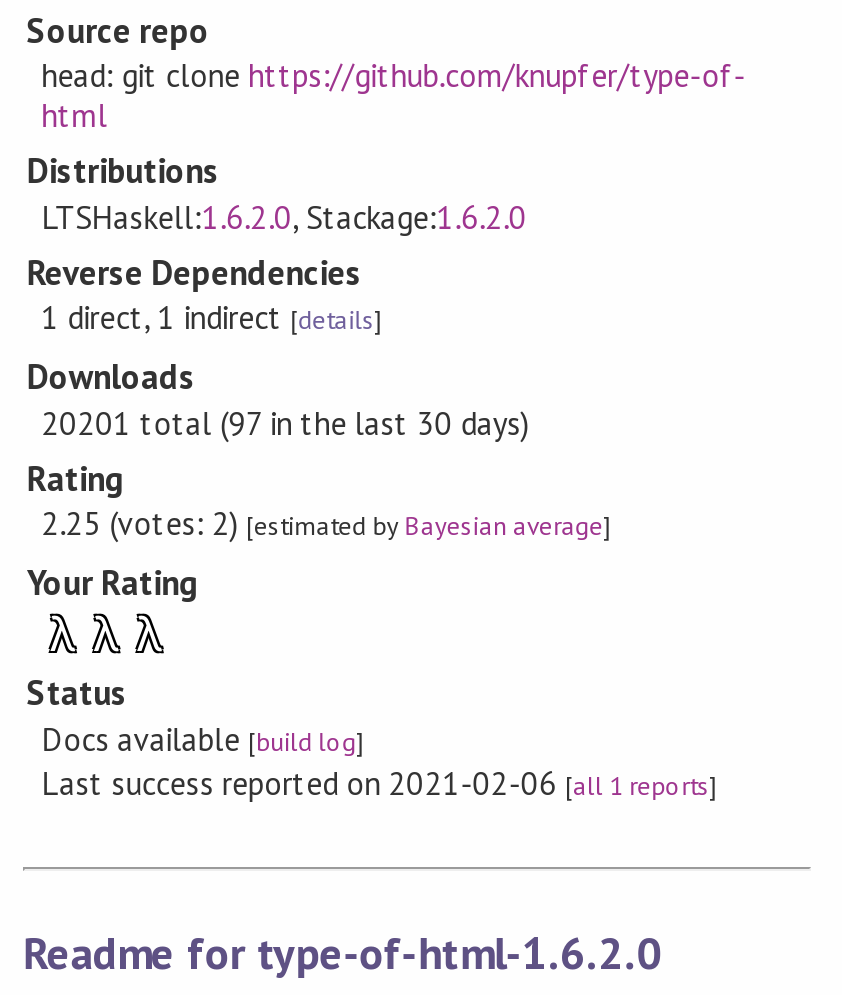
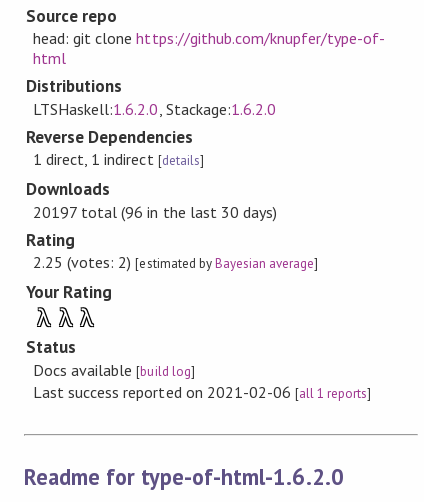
[41,402,529,442] 20201 total (97 in the last 30 days) -> [33,202,277,222] 20197 total (96 in the last 30 days)

